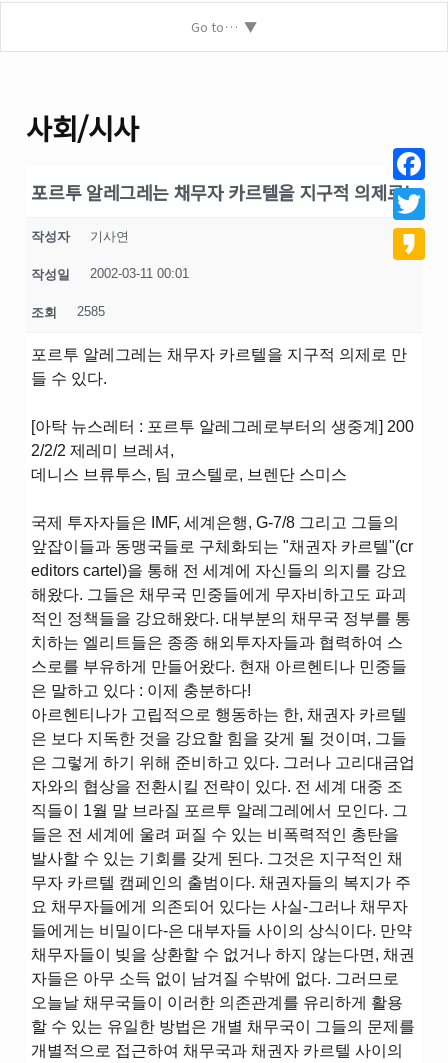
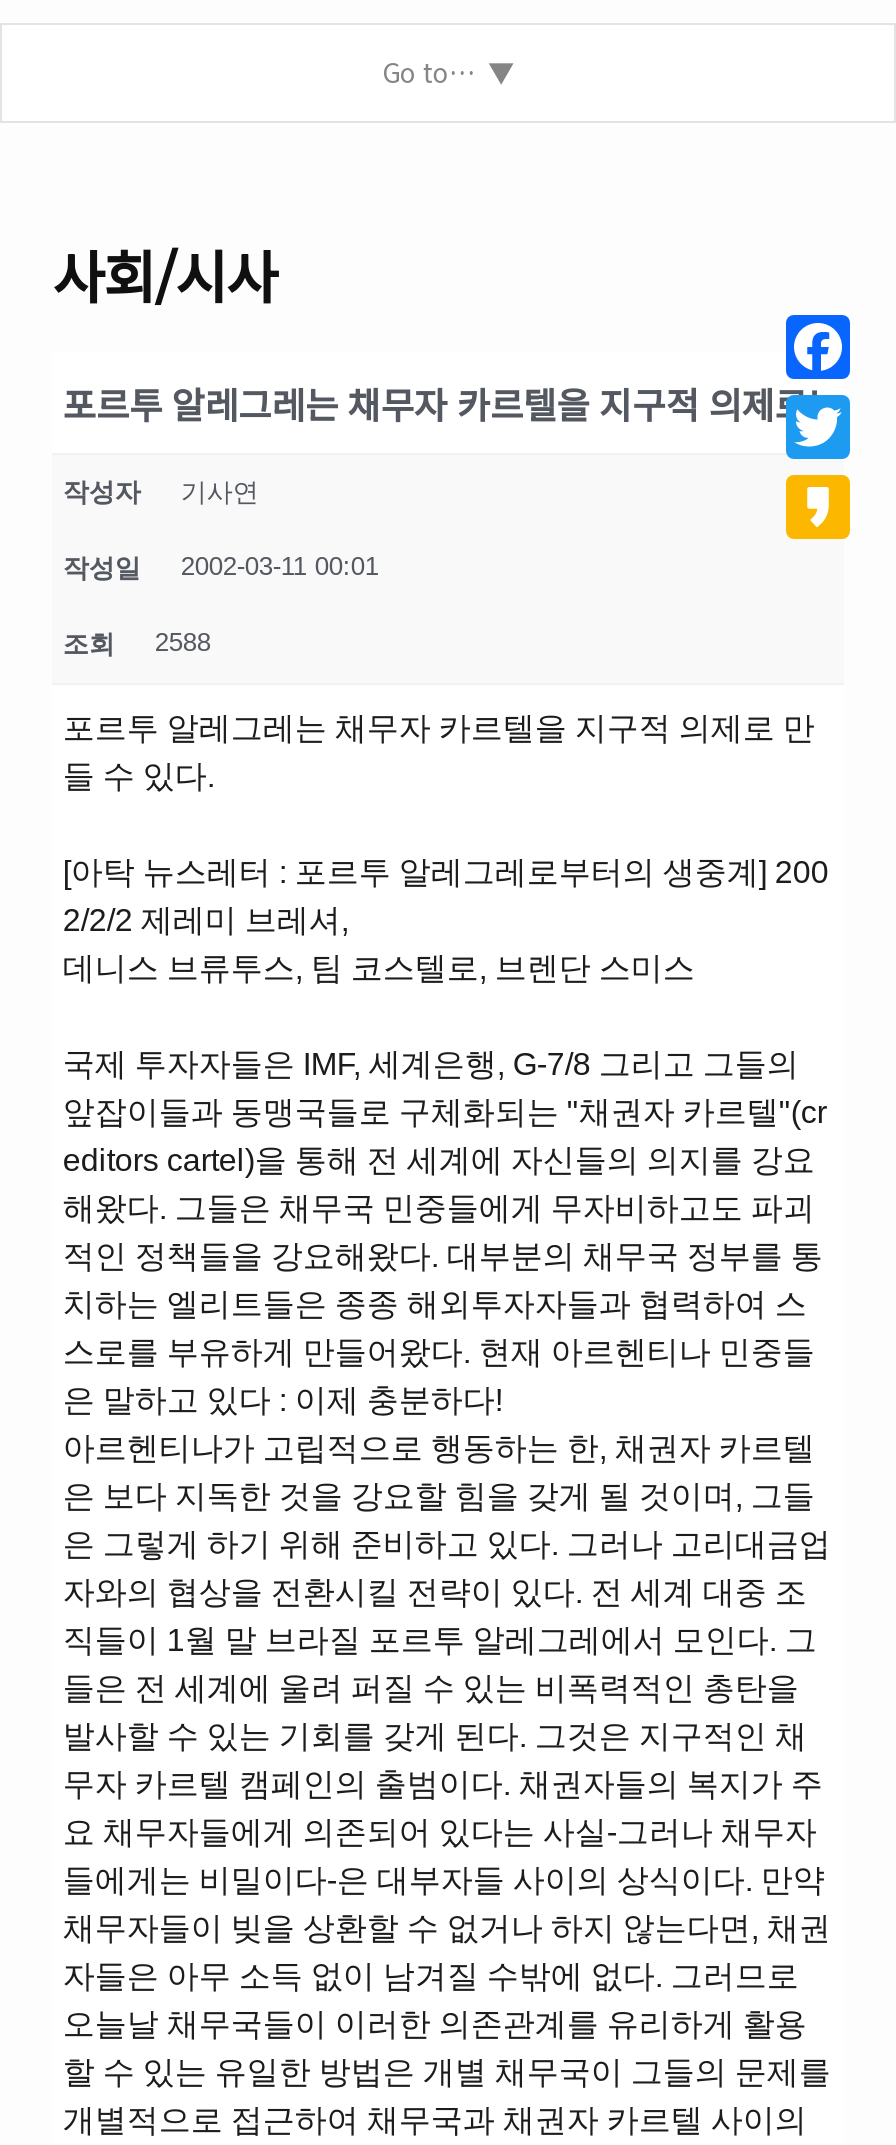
[31,304,105,320] 조회 2585 -> [63,627,211,659] 조회 2588

